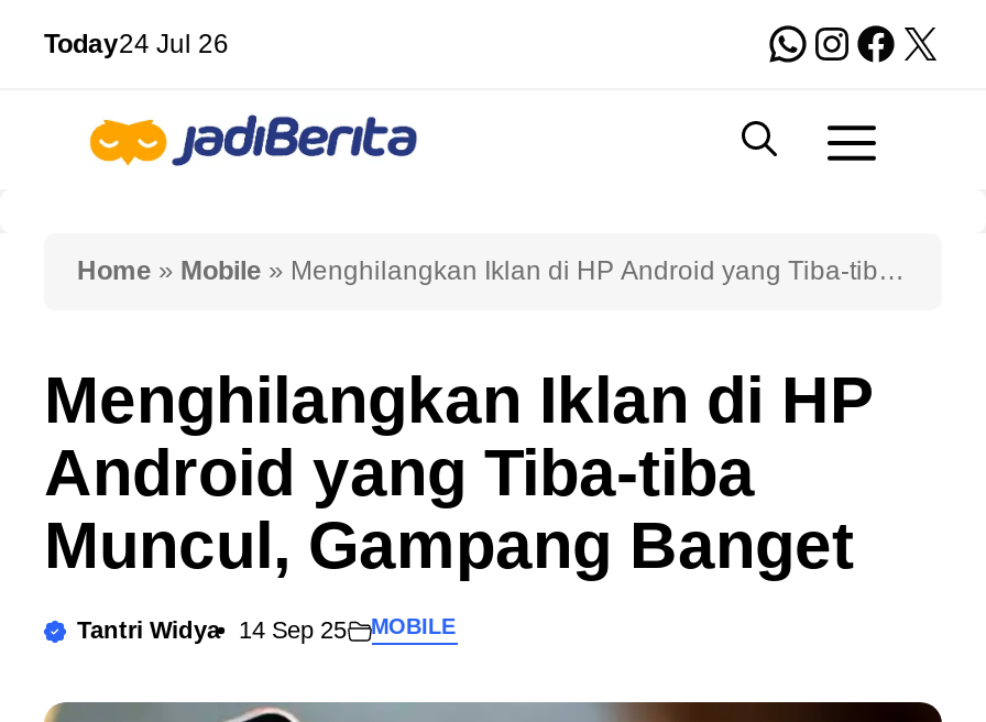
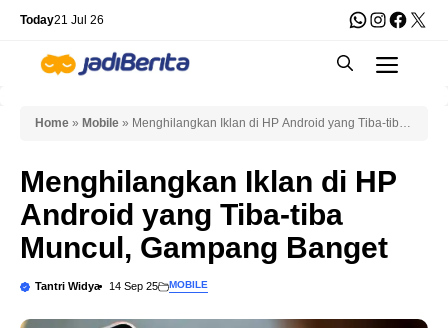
[44,29,229,59] Today24 Jul 26 -> [20,13,104,27] Today21 Jul 26

